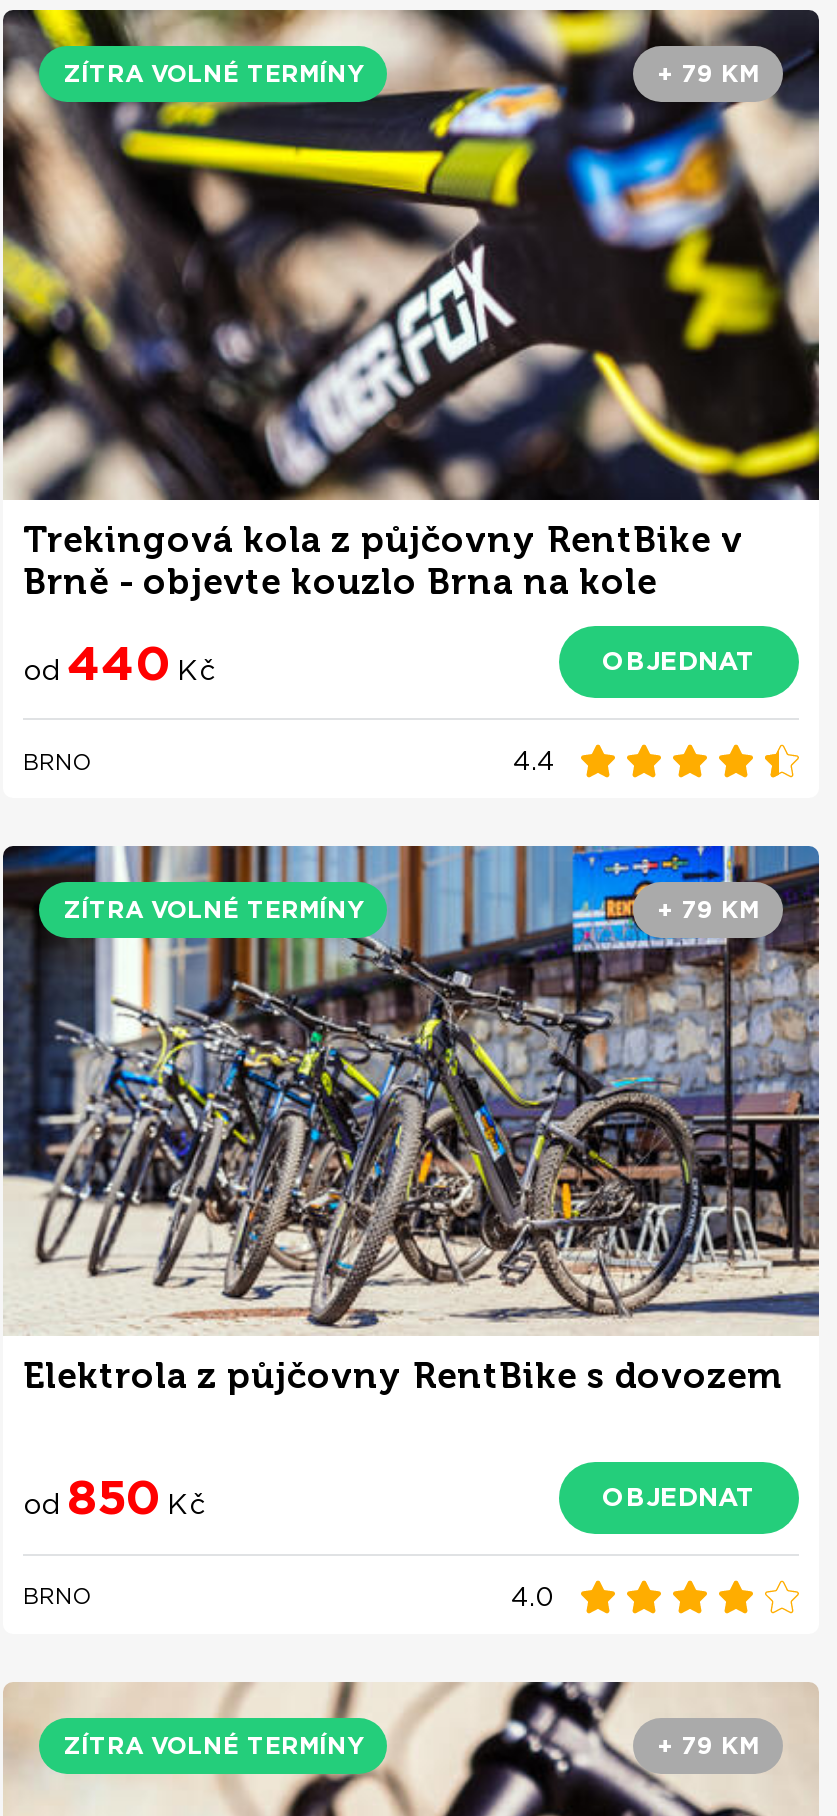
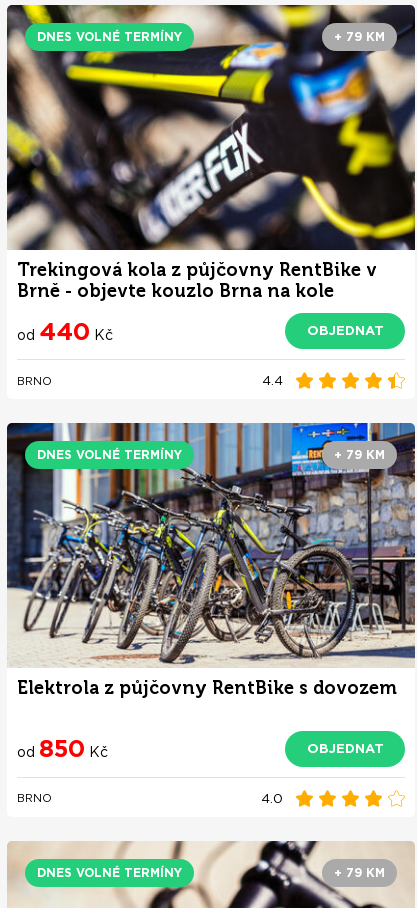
[63,58,363,88] ZÍTRA VOLNÉ TERMÍNY -> [37,29,182,44] DNES VOLNÉ TERMÍNY
[63,894,363,924] ZÍTRA VOLNÉ TERMÍNY -> [37,447,182,462] DNES VOLNÉ TERMÍNY
[63,1730,363,1760] ZÍTRA VOLNÉ TERMÍNY -> [37,865,182,880] DNES VOLNÉ TERMÍNY

